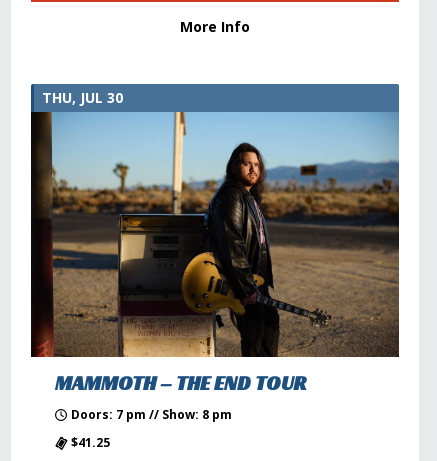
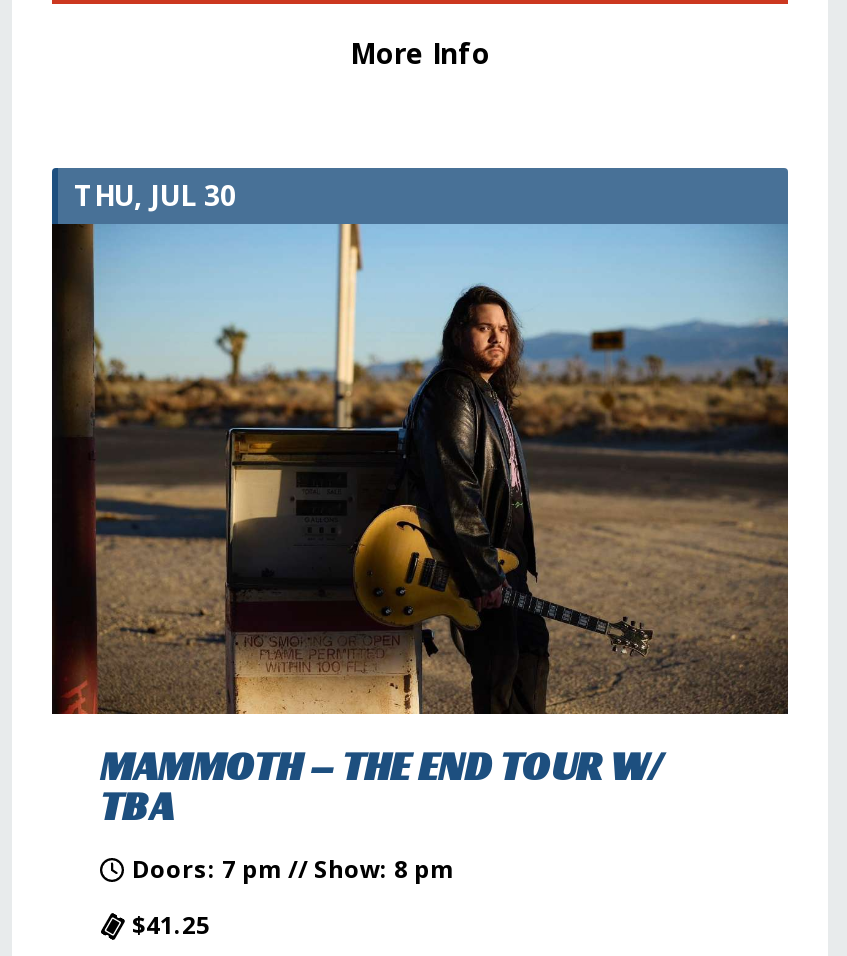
[55,370,307,396] MAMMOTH – THE END TOUR -> [100,740,662,832] MAMMOTH – THE END TOUR W/ | TBA

